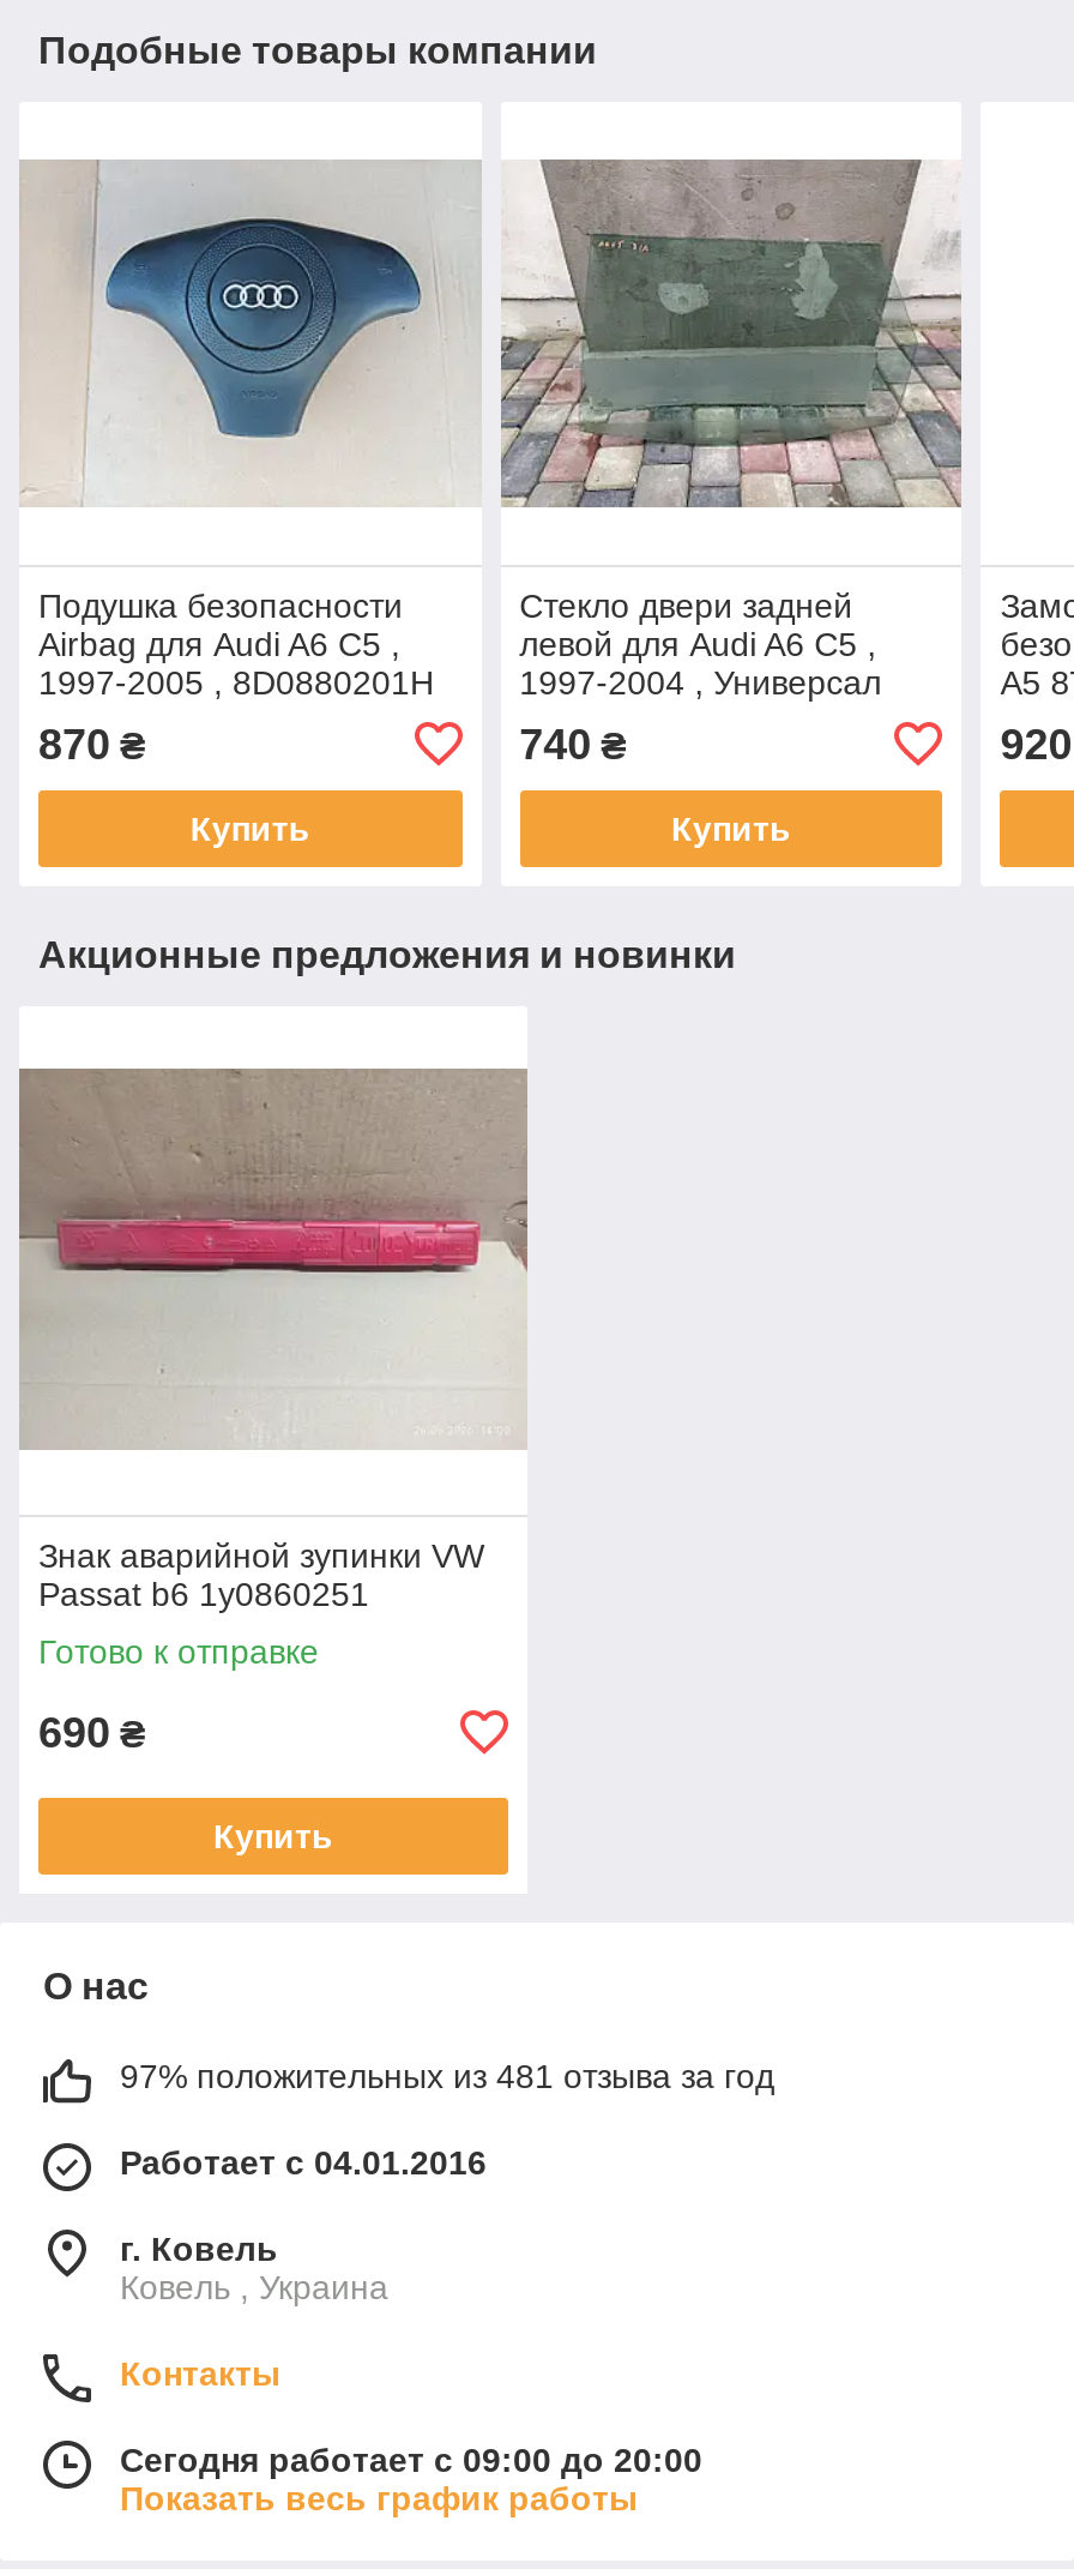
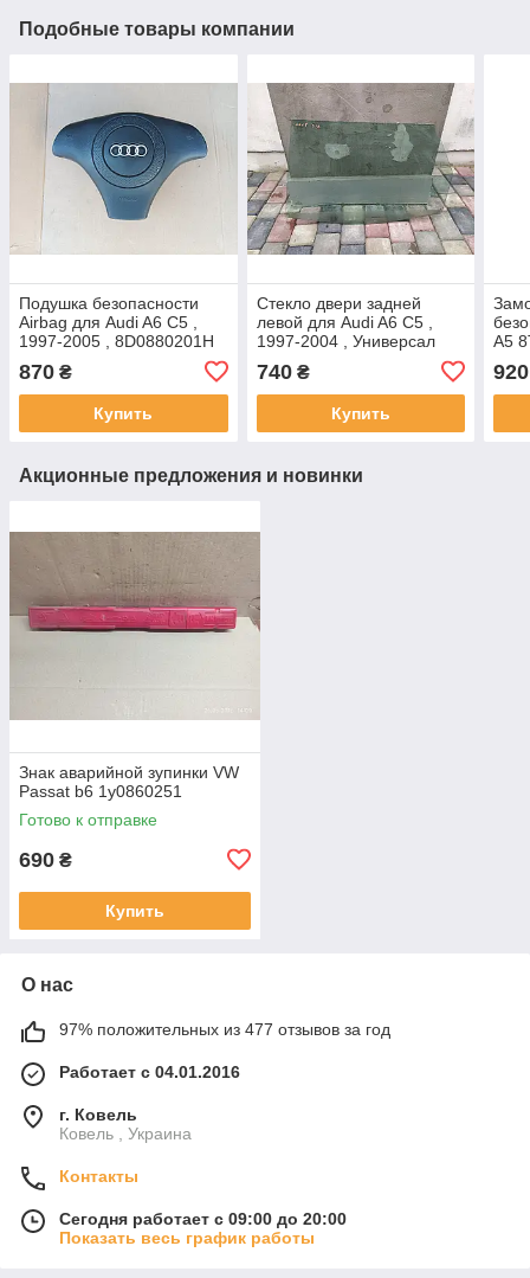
[120,2056,774,2095] 97% положительных из 481 отзыва за год -> [59,1020,390,1039] 97% положительных из 477 отзывов за год

